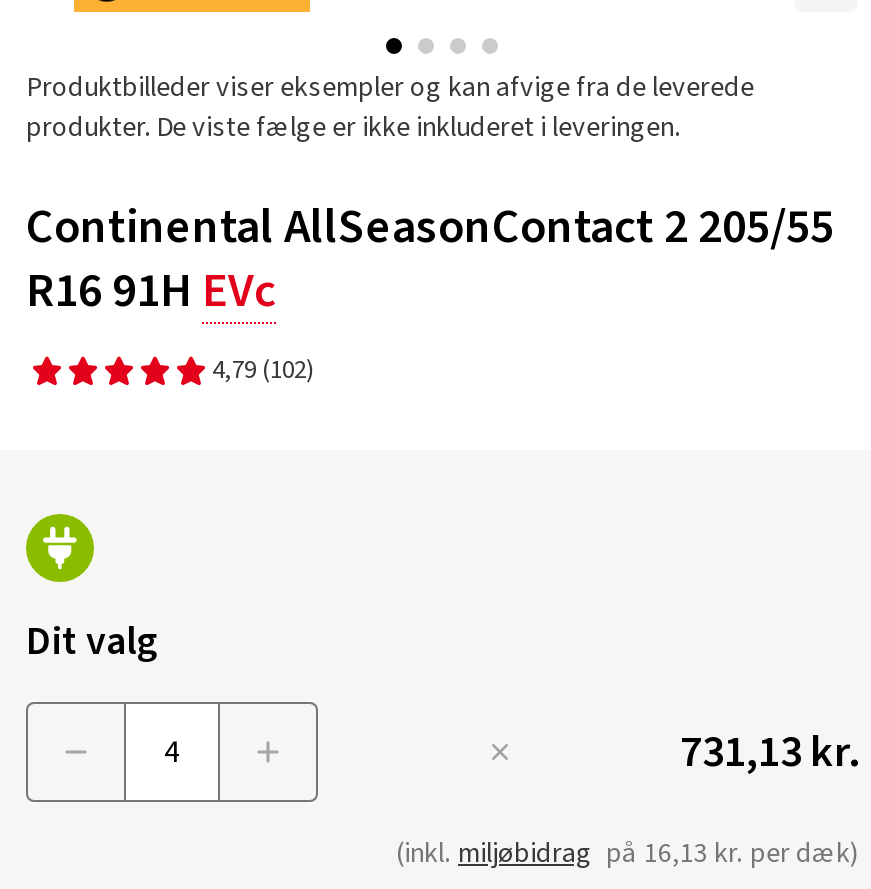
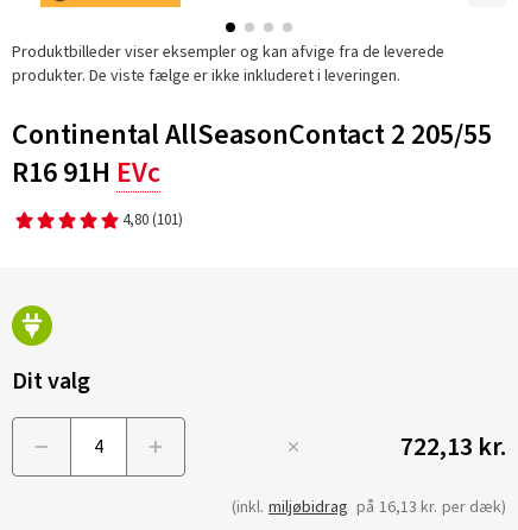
[212,352,314,388] 4,79 (102) -> [122,209,183,231] 4,80 (101)
[680,720,858,784] 731,13 kr. -> [400,428,506,466] 722,13 kr.

